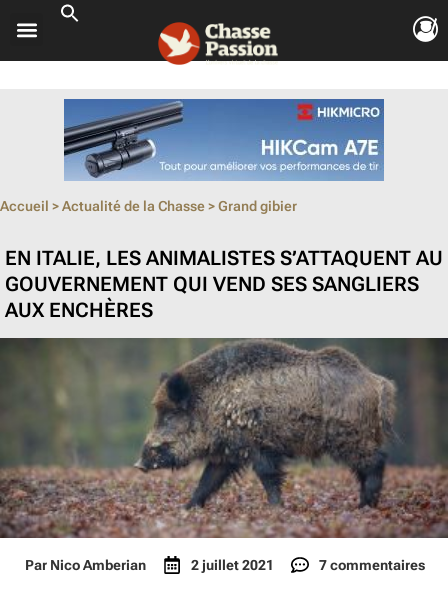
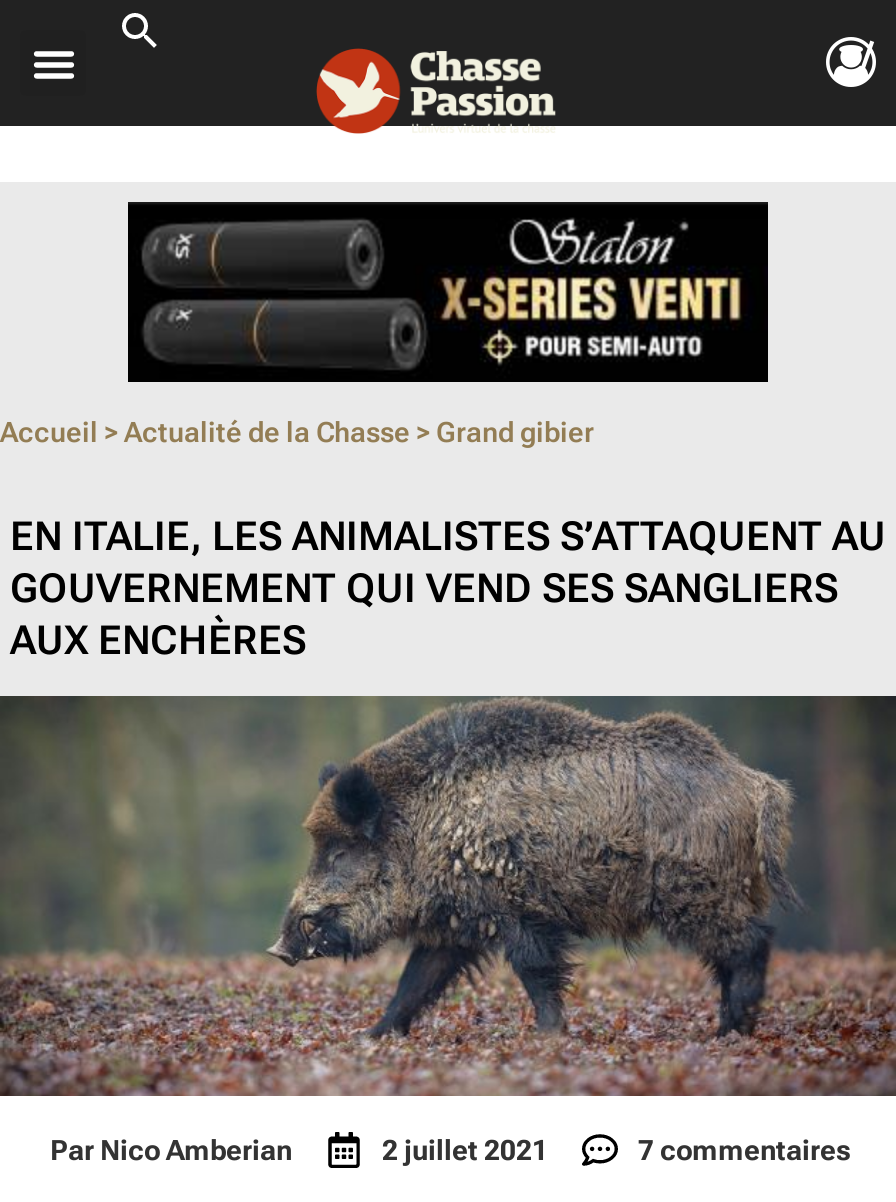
[63,98,385,181] [image] -> [126,200,770,384] [image]

